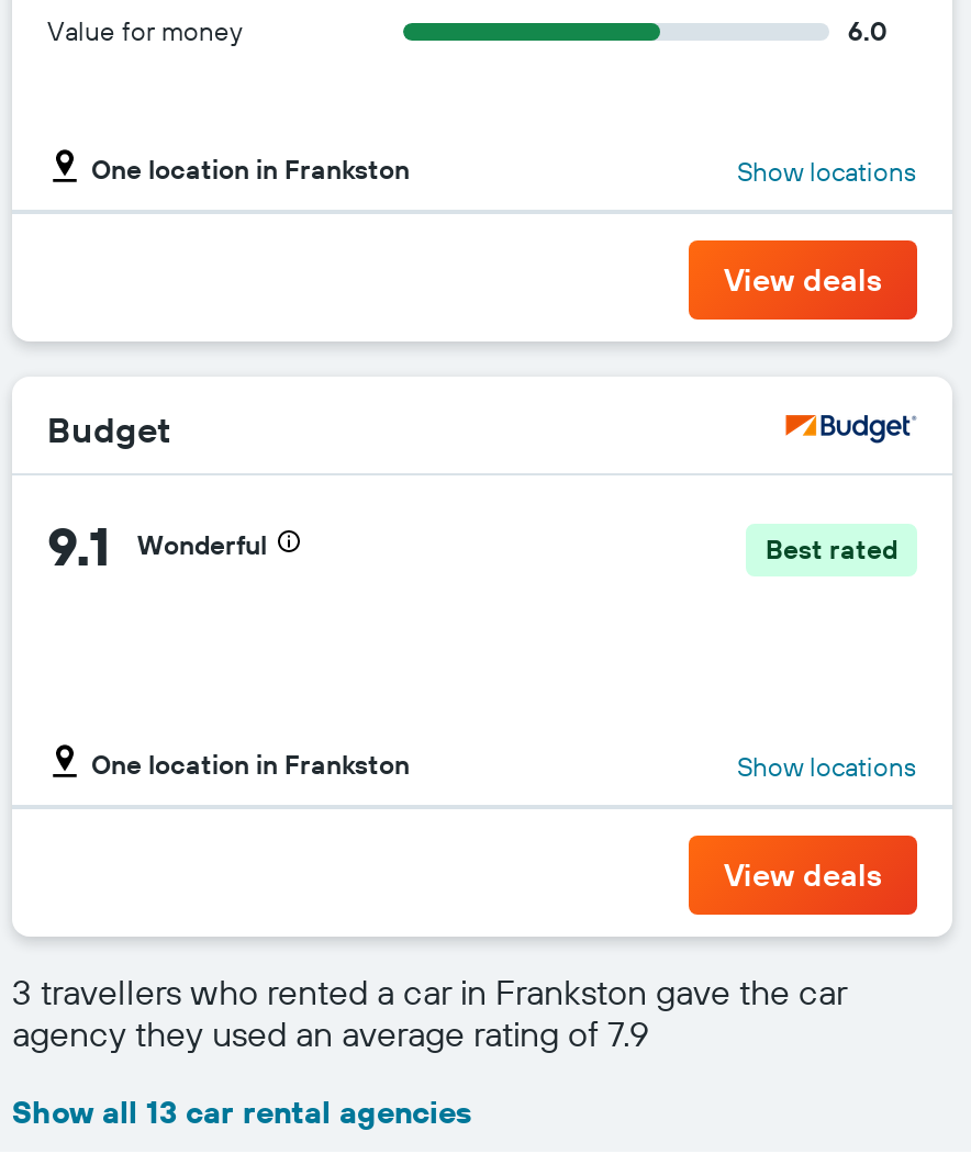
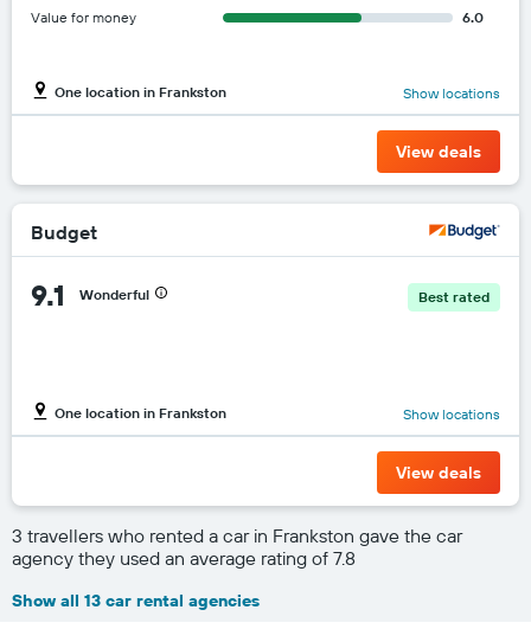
[12,1011,649,1055] agency they used an average rating of 7.9 -> [12,546,356,570] agency they used an average rating of 7.8

